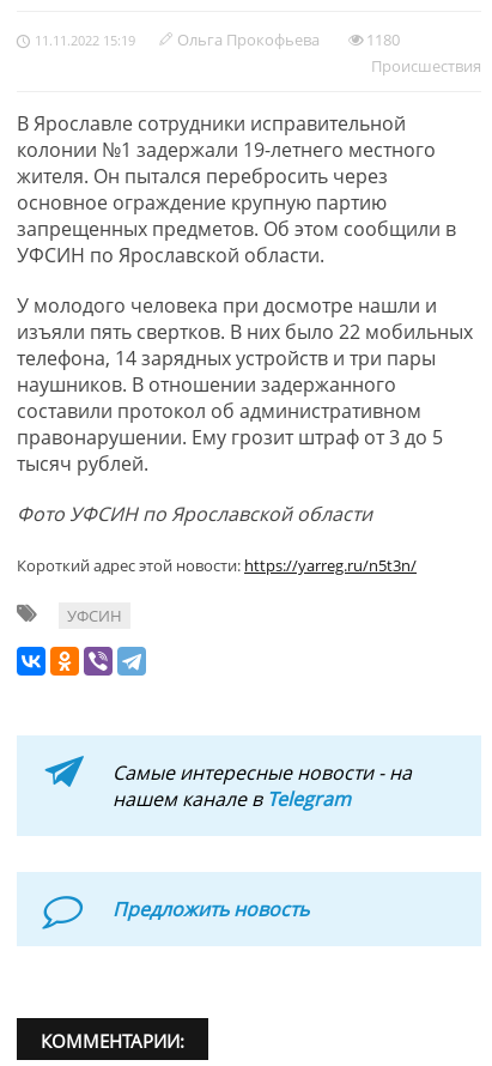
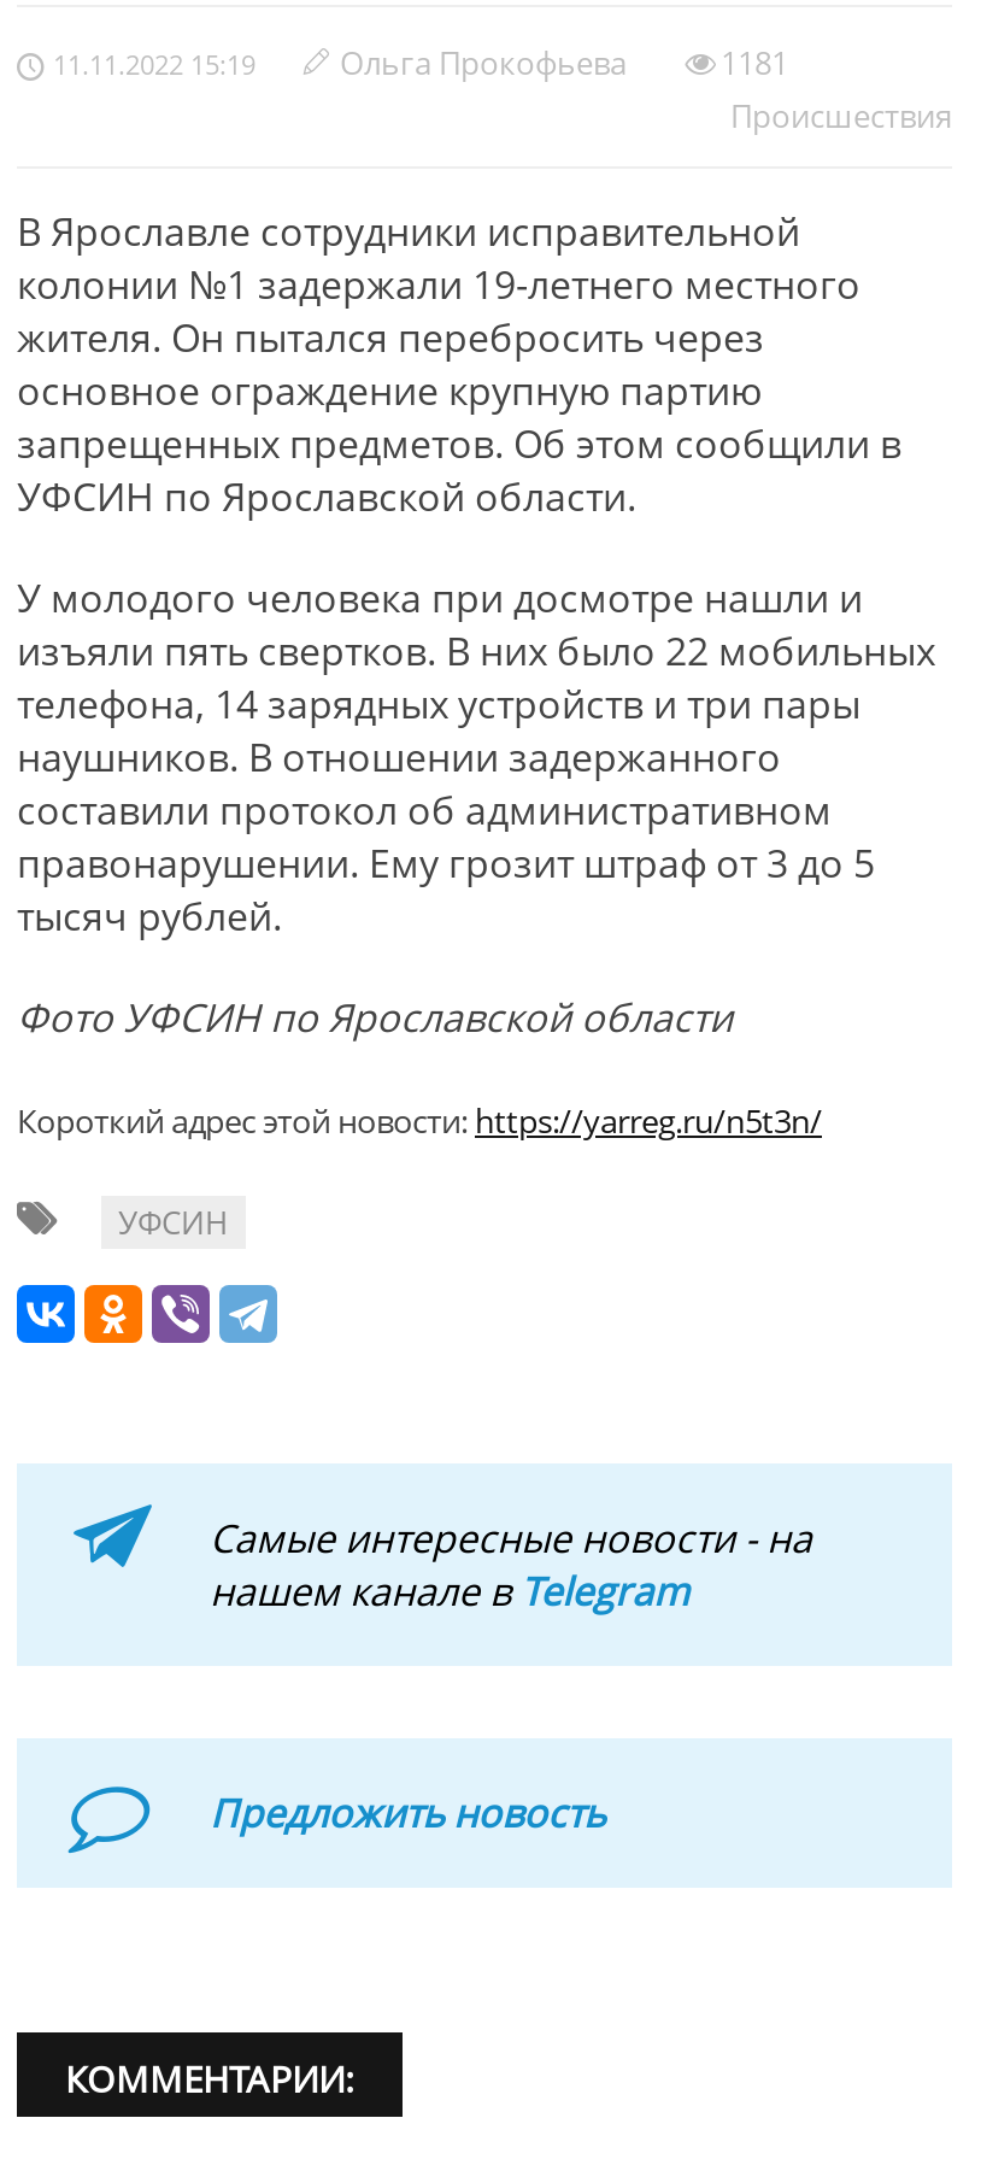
[366,28,400,50] 1180 -> [721,40,788,84] 1181

